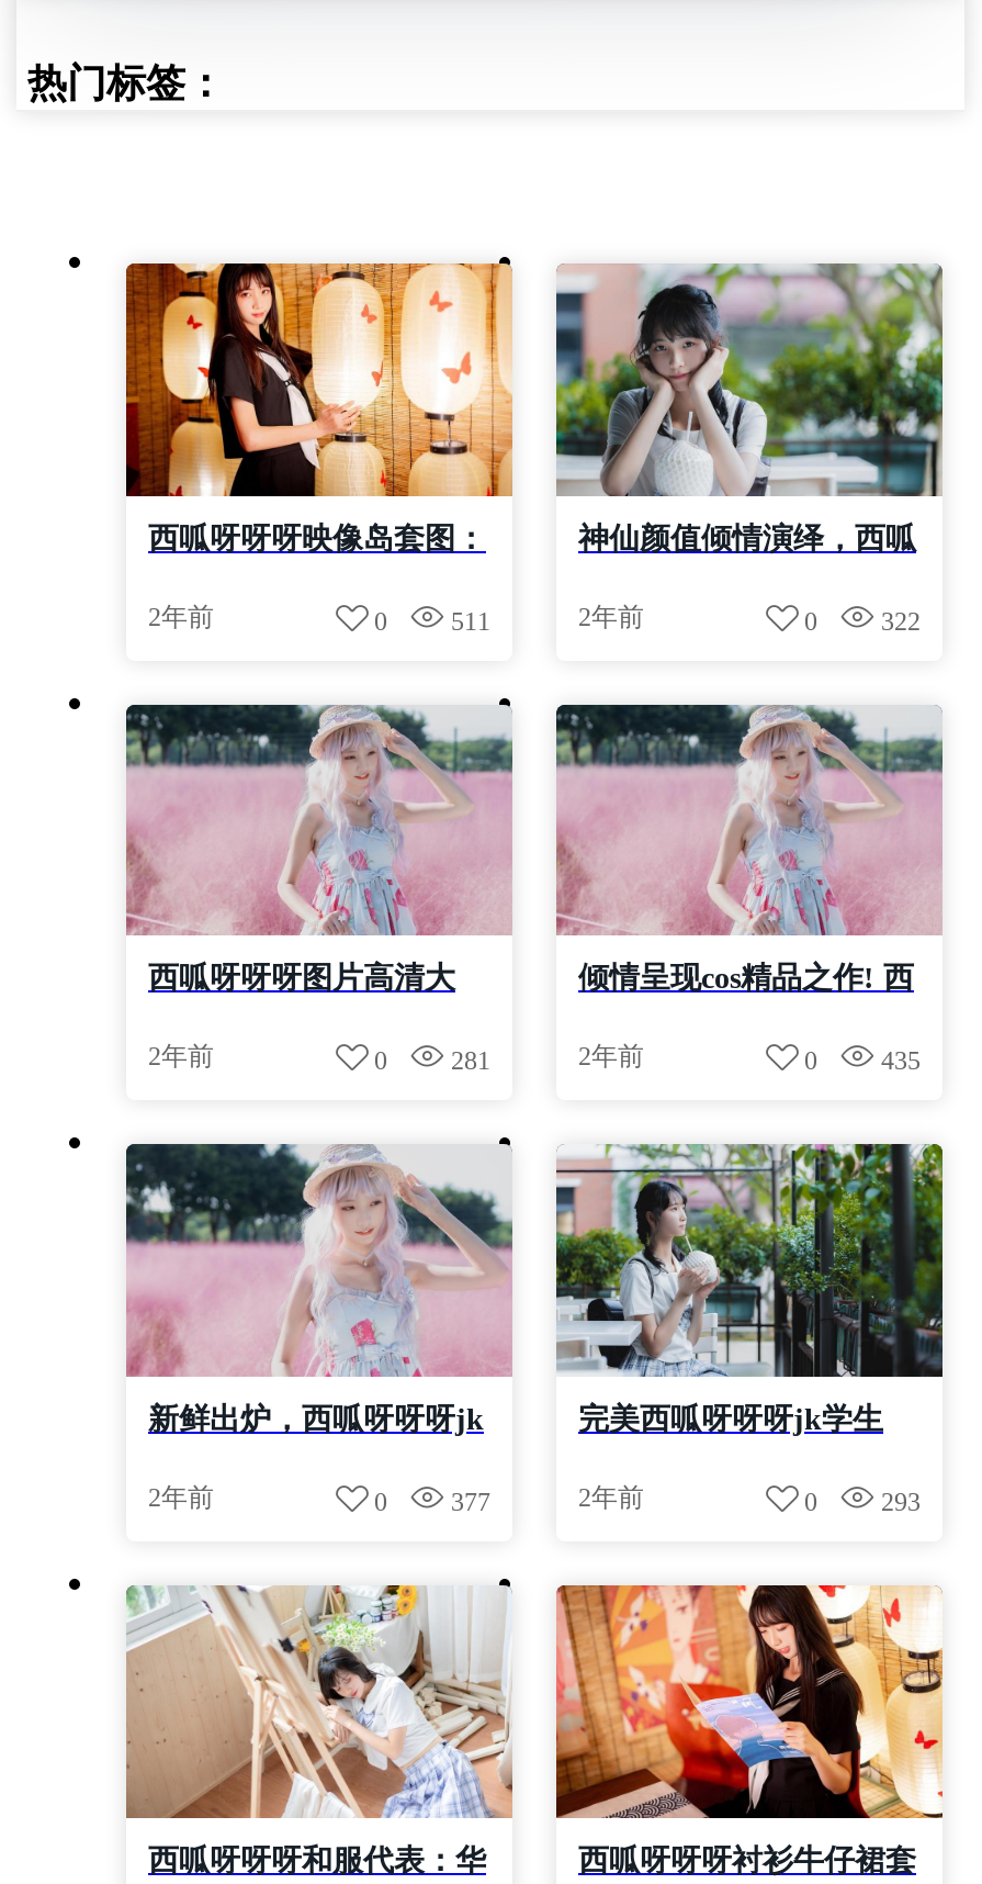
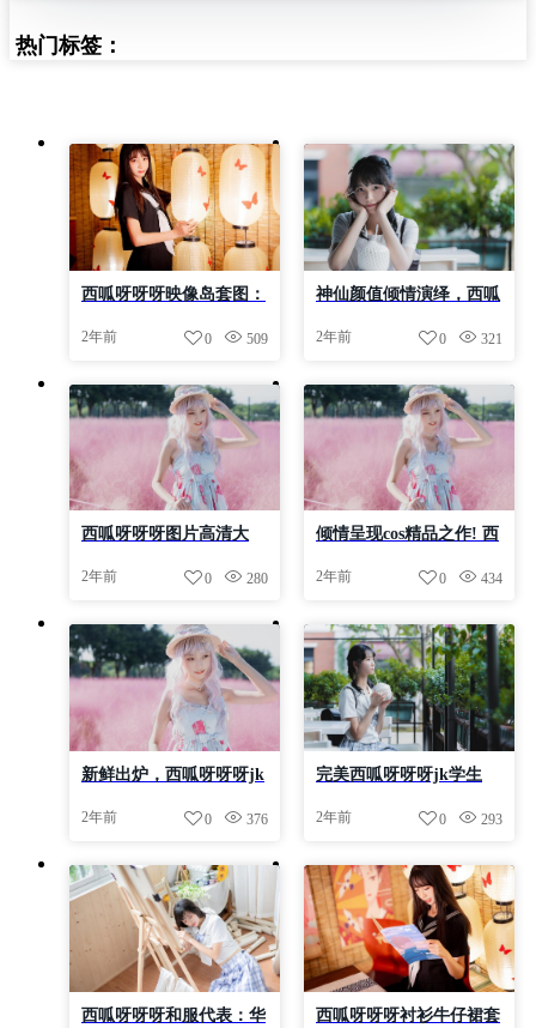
[368,606,490,636] 0 511 -> [201,330,268,347] 0 509
[798,606,921,636] 0 322 -> [435,330,502,347] 0 321
[368,1046,490,1077] 0 281 -> [201,571,268,587] 0 280
[798,1046,921,1077] 0 435 -> [435,571,502,587] 0 434
[444,1486,490,1517] 377 -> [243,811,268,828] 376

